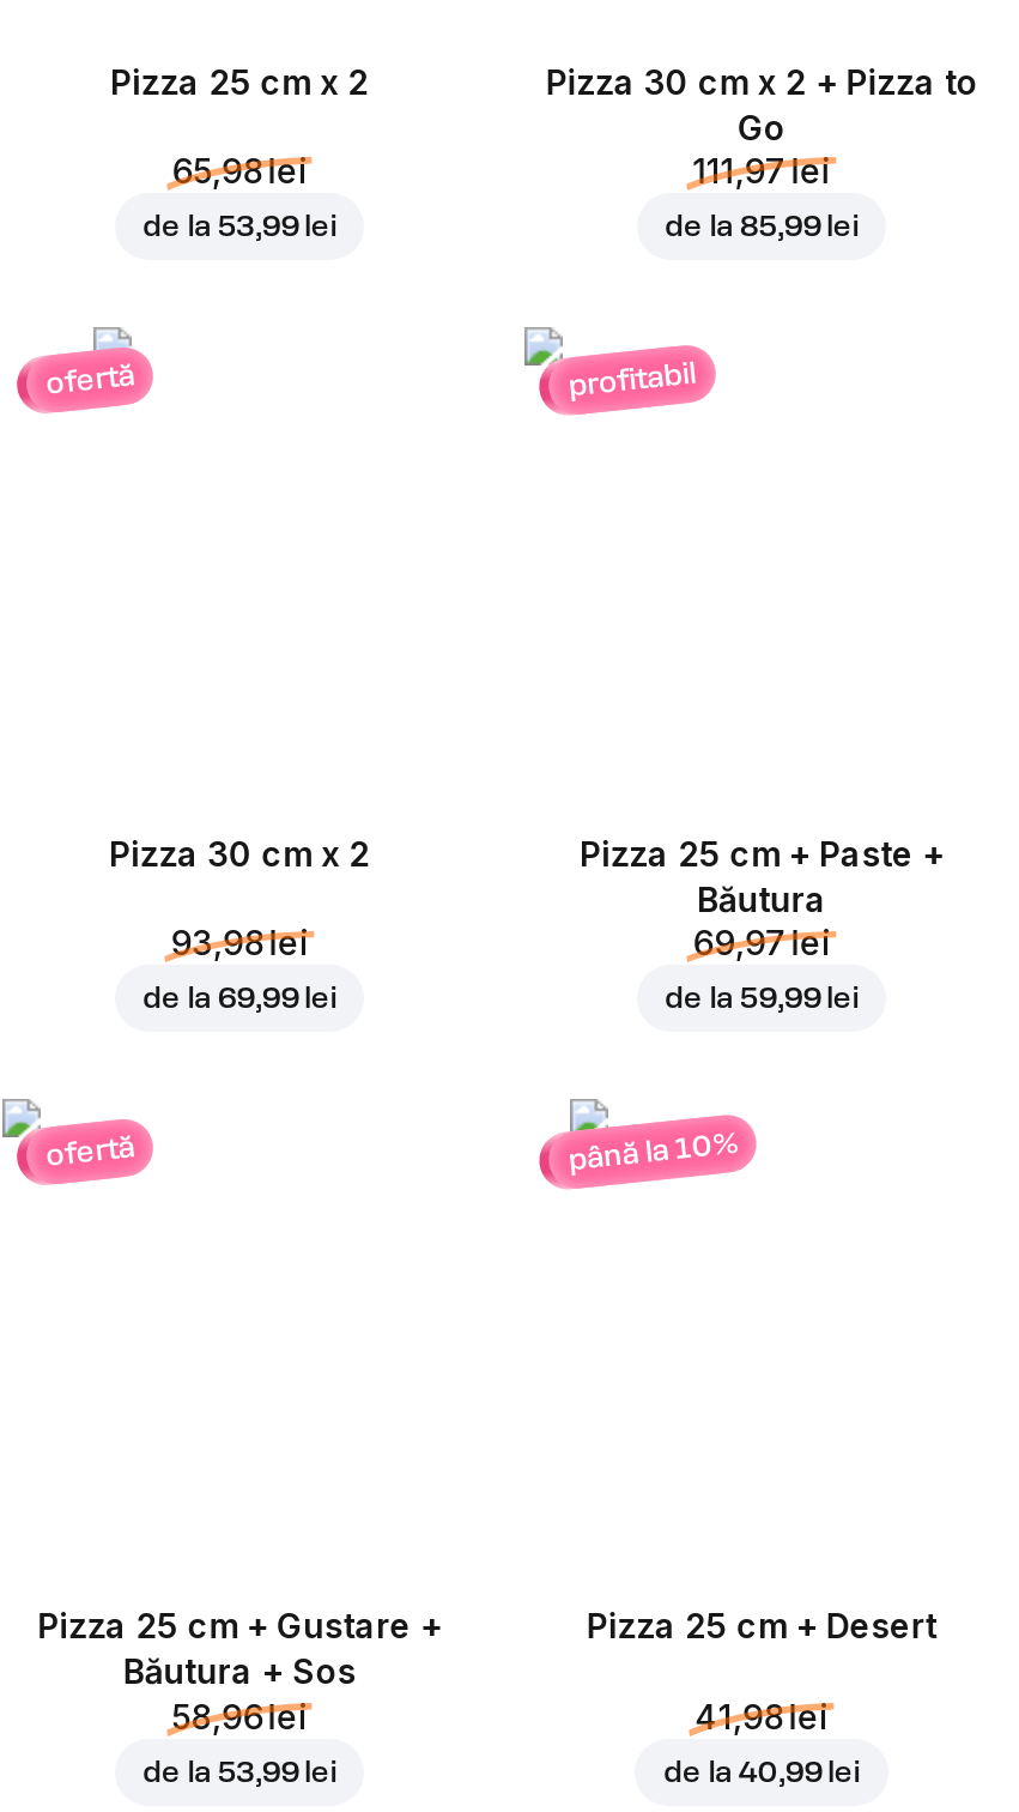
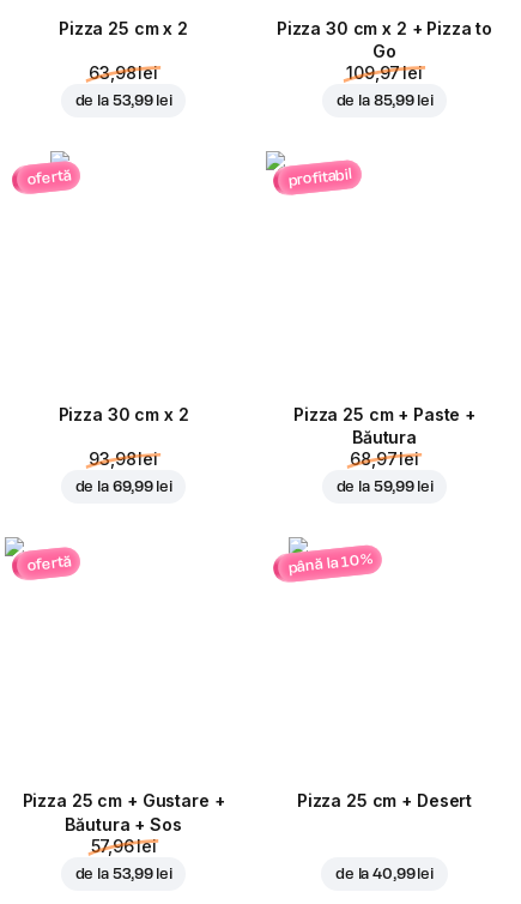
[171,150,307,191] 65,98 lei -> [89,62,158,83] 63,98 lei
[693,150,831,191] 111,97 lei -> [346,62,423,83] 109,97 lei
[692,923,831,963] 69,97 lei -> [350,449,419,469] 68,97 lei
[171,1695,307,1736] 58,96 lei -> [91,835,156,856] 57,96 lei
[695,1695,828,1736] 41,98 lei -> none

